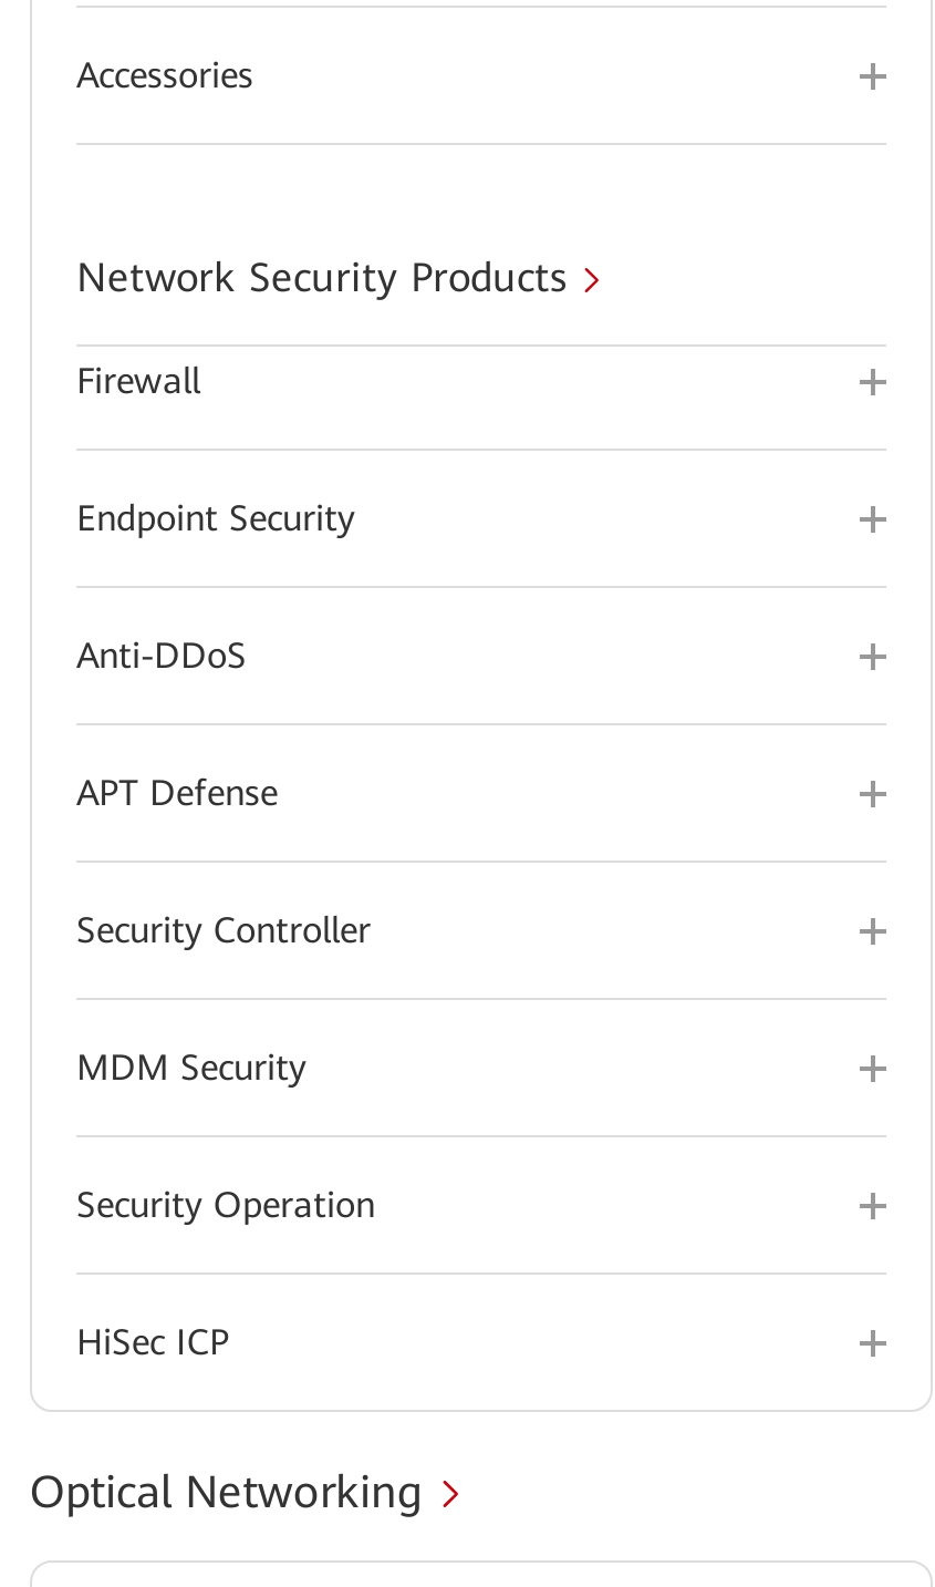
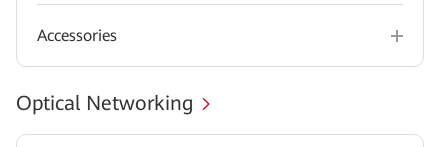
[76,254,568,1363] Network Security Products | Firewall | Endpoint Security | Anti-DDoS | APT Defense | Security Controller | MDM Security | Security Operation | HiSec ICP -> none

